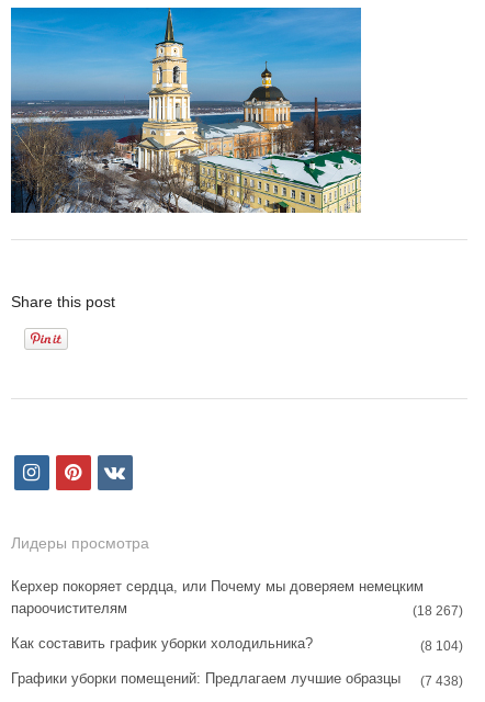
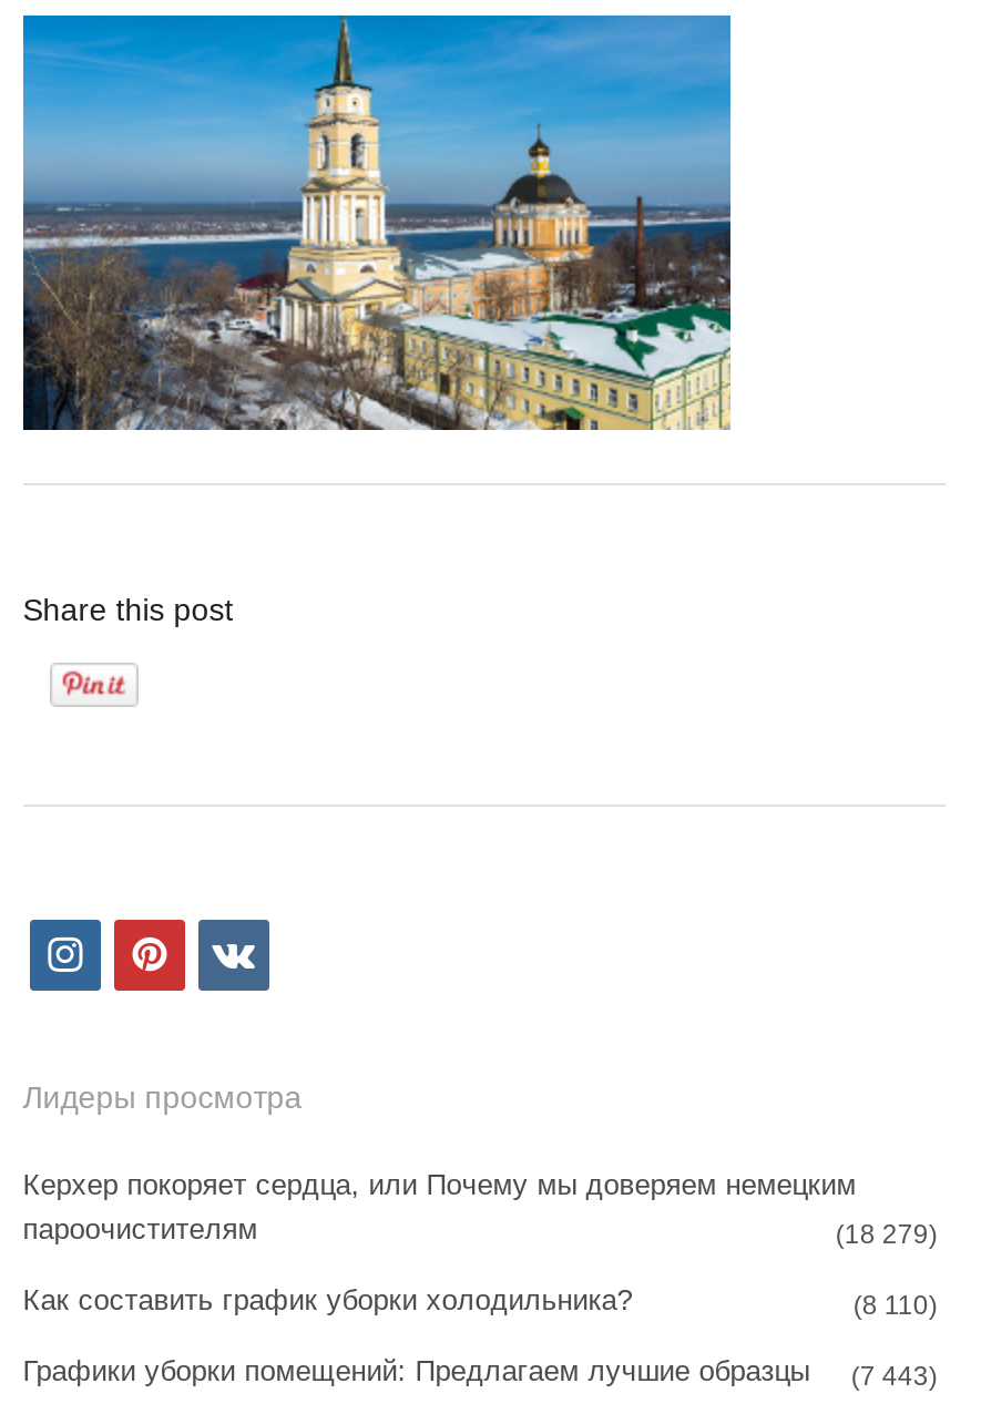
[413,604,463,619] (18 267) -> [835,1220,937,1251] (18 279)
[421,639,463,654] (8 104) -> [853,1291,937,1322] (8 110)
[421,674,463,689] (7 438) -> [851,1361,937,1393] (7 443)

